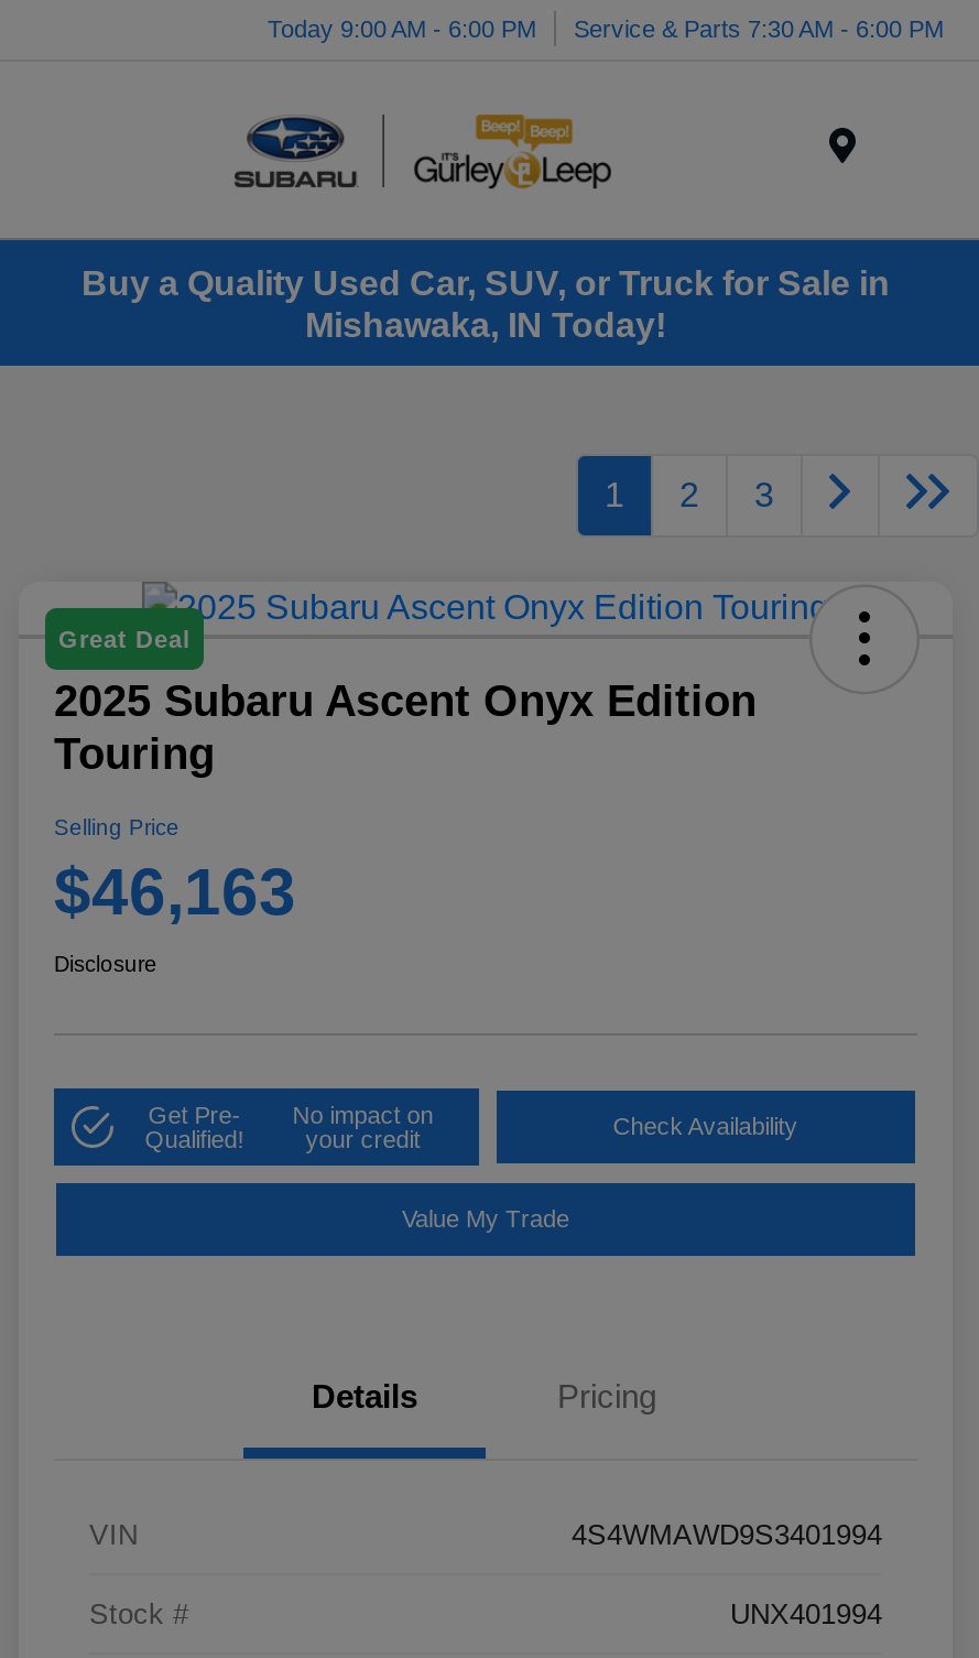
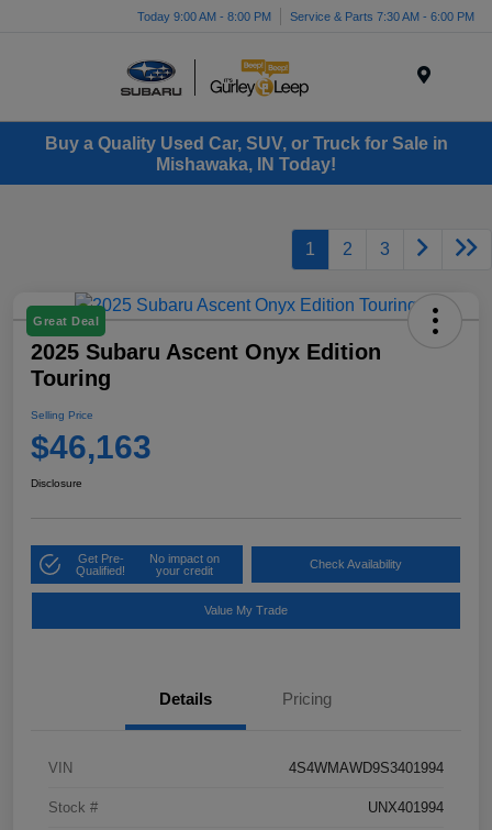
[268,14,944,41] Today 9:00 AM - 6:00 PM Service & Parts 7:30 AM - 6:00 PM -> [137,9,474,23] Today 9:00 AM - 8:00 PM Service & Parts 7:30 AM - 6:00 PM

